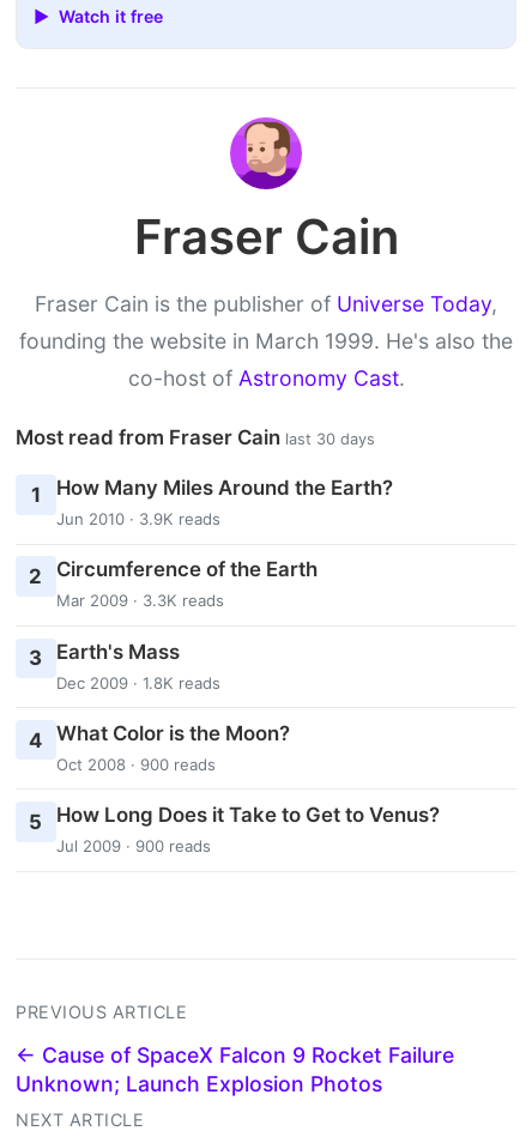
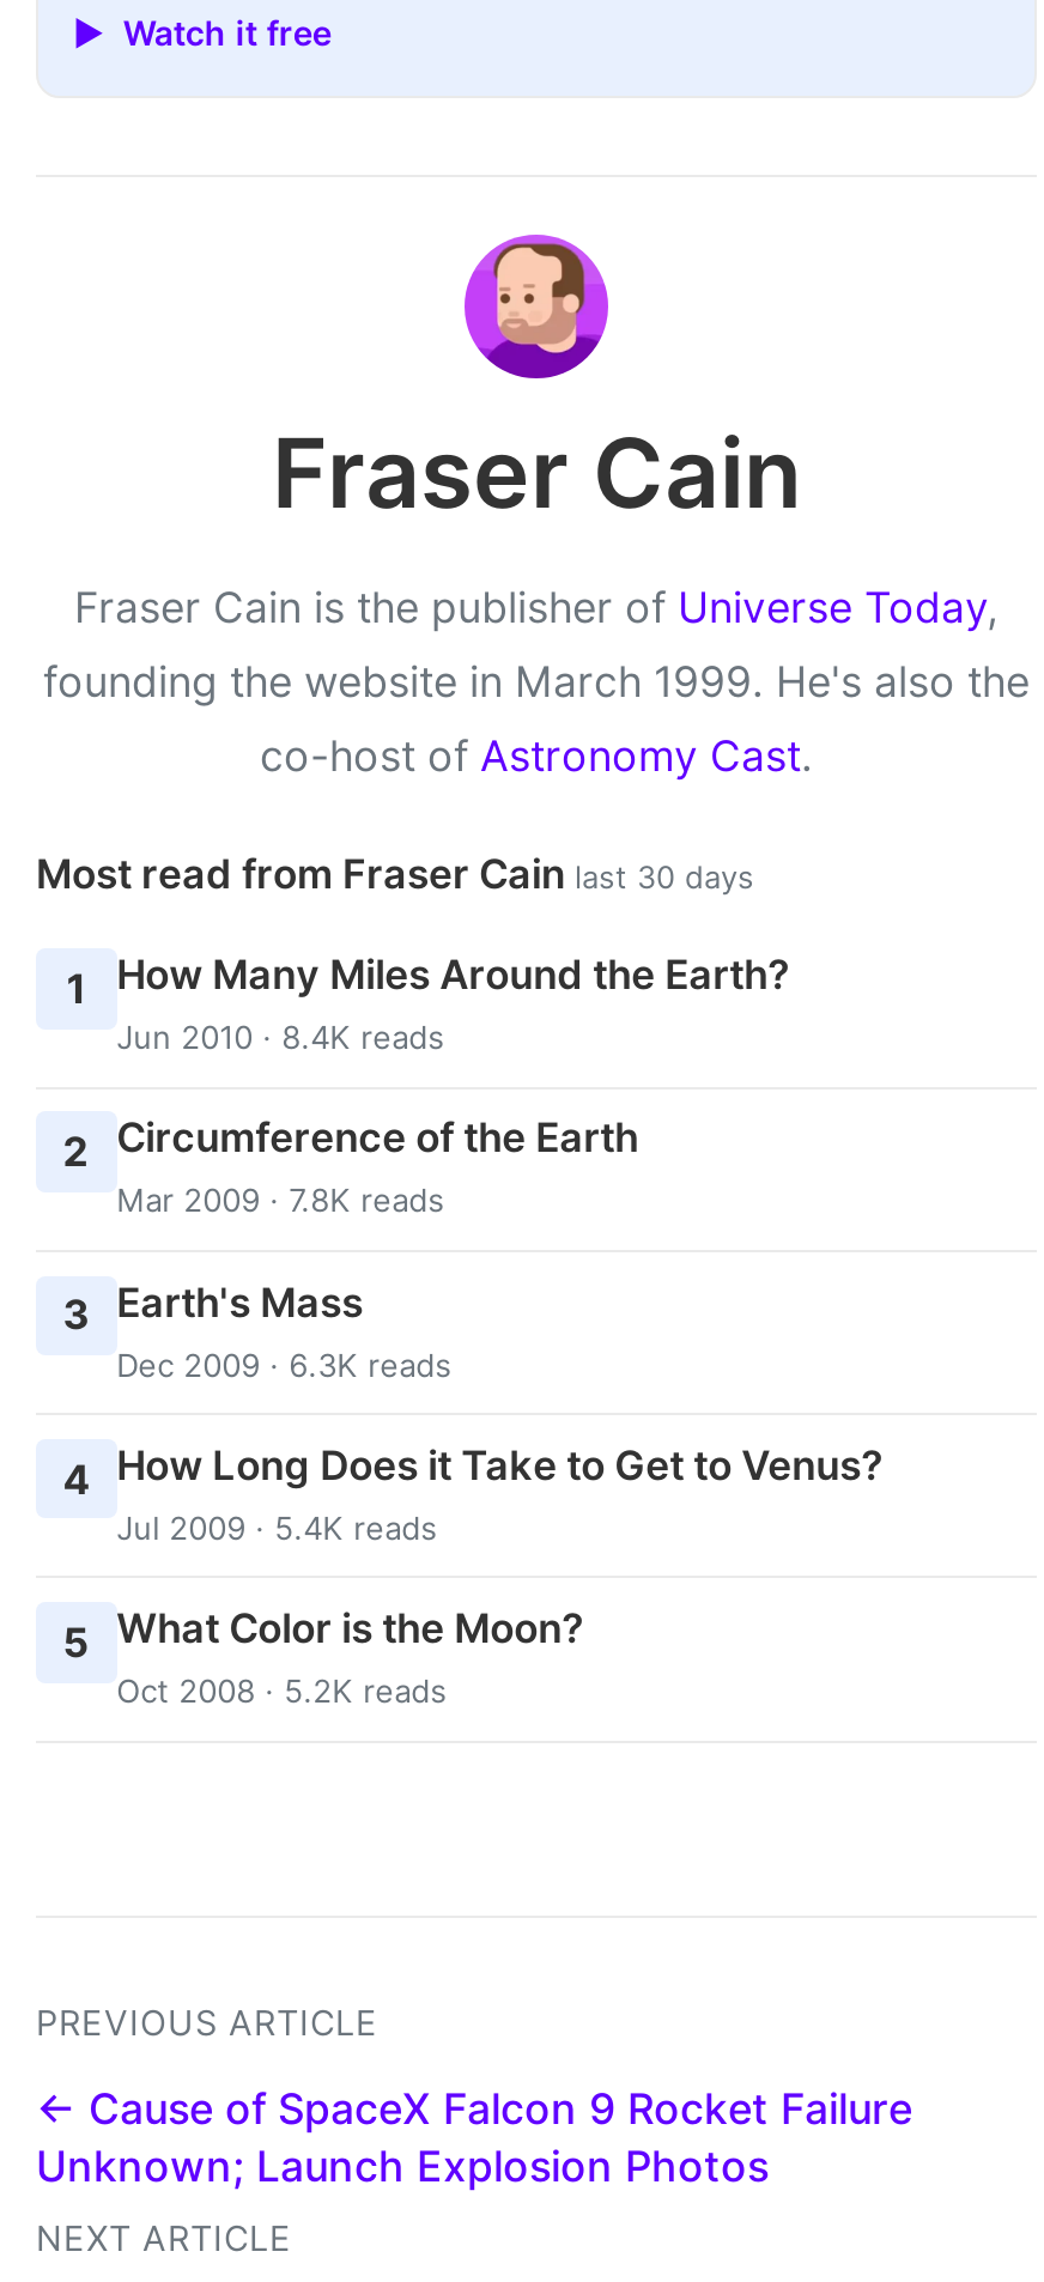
[56,509,220,529] Jun 2010 · 3.9K reads -> [116,1018,444,1056] Jun 2010 · 8.4K reads
[56,591,224,610] Mar 2009 · 3.3K reads -> [116,1181,444,1220] Mar 2009 · 7.8K reads
[56,673,220,692] Dec 2009 · 1.8K reads -> [116,1345,452,1383] Dec 2009 · 6.3K reads
[29,721,289,774] 4 What Color is the Moon? | Oct 2008 · 900 reads -> [63,1441,883,1546] 4 How Long Does it Take to Get to Venus? | Jul 2009 · 5.4K reads
[29,803,439,855] 5 How Long Does it Take to Get to Venus? | Jul 2009 · 900 reads -> [63,1604,583,1709] 5 What Color is the Moon? | Oct 2008 · 5.2K reads

